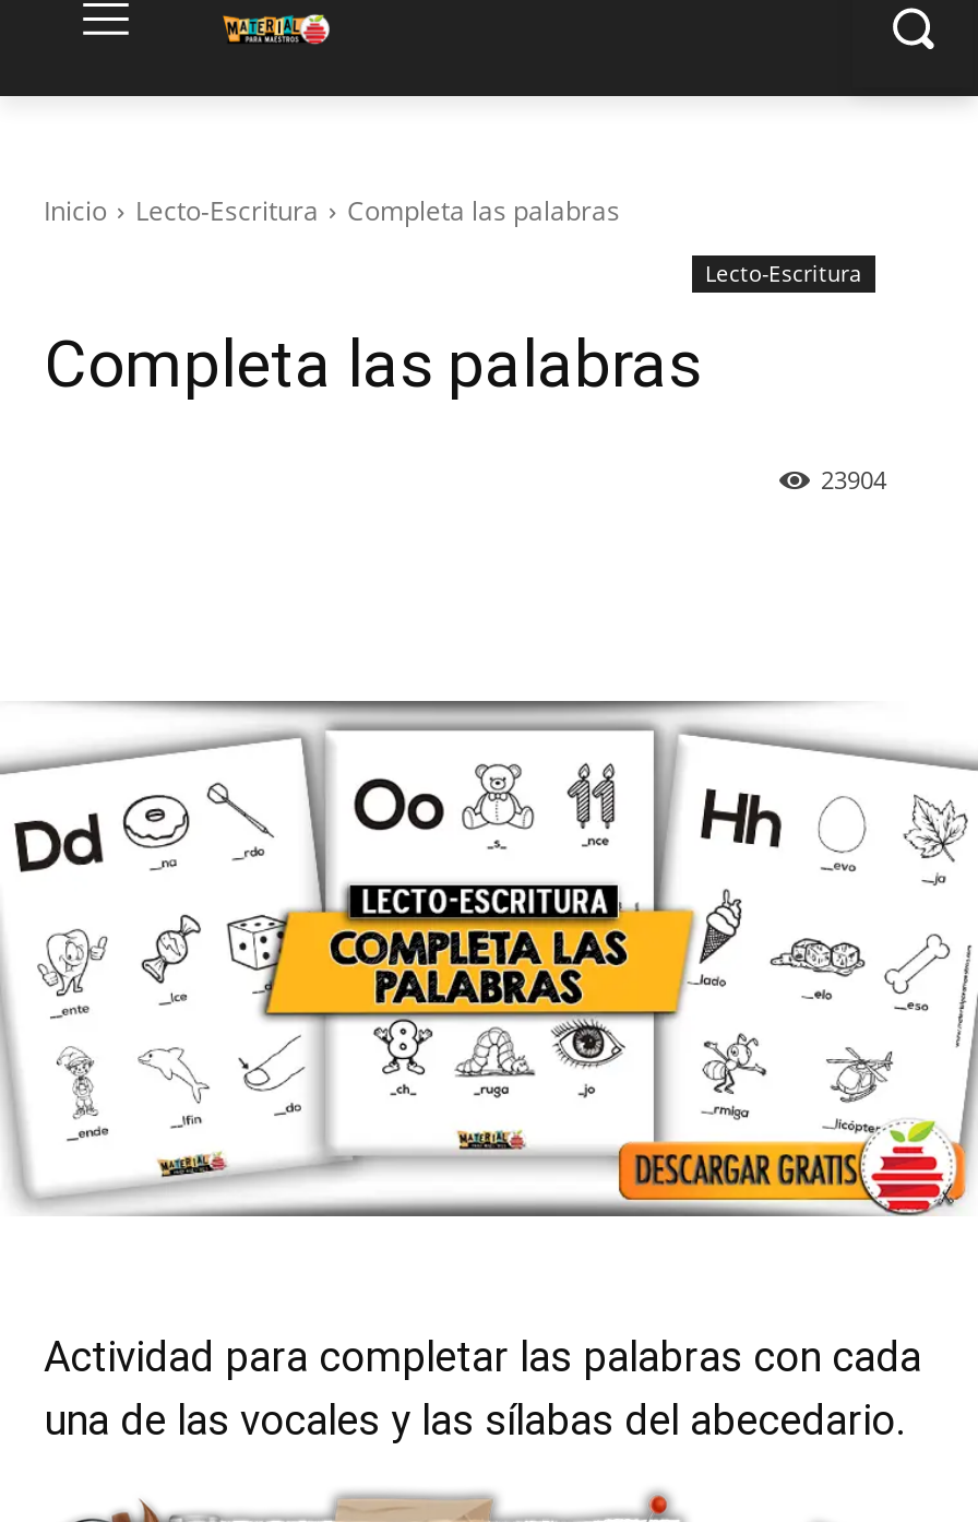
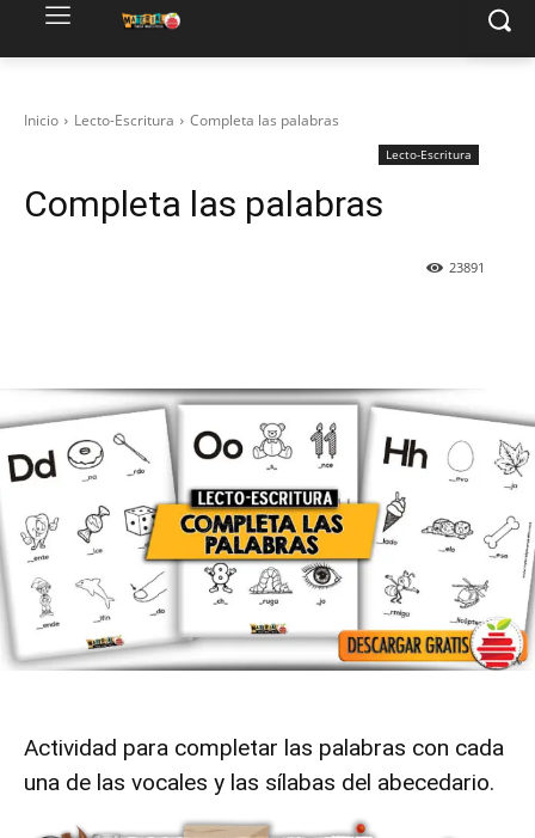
[821,463,886,496] 23904 -> [449,258,485,276] 23891

